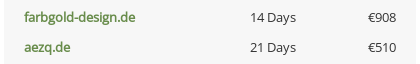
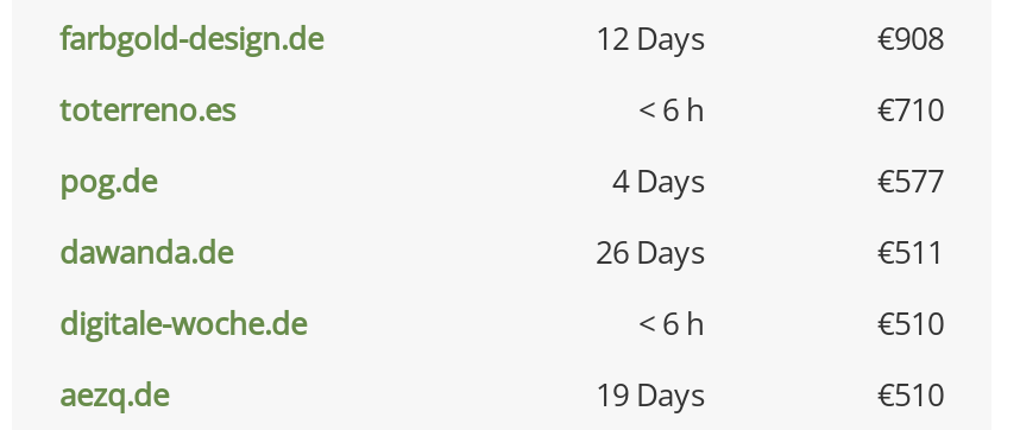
[249,8,295,26] 14 Days -> [596,17,705,59] 12 Days
none -> [59,88,944,344] toterreno.es | < 6 h | €710 | pog.de | 4 Days | €577 | dawanda.de | 26 Days | €511 | digitale-woche.de | < 6 h | €510
[249,38,295,56] 21 Days -> [596,373,705,416] 19 Days

